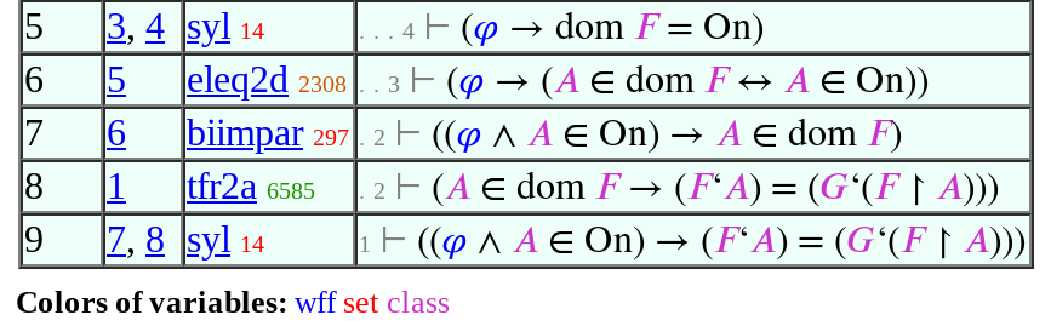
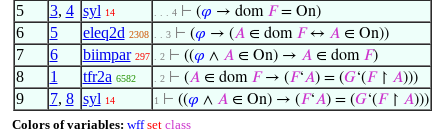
[187,165,315,206] tfr2a 6585 -> [82,68,135,85] tfr2a 6582

